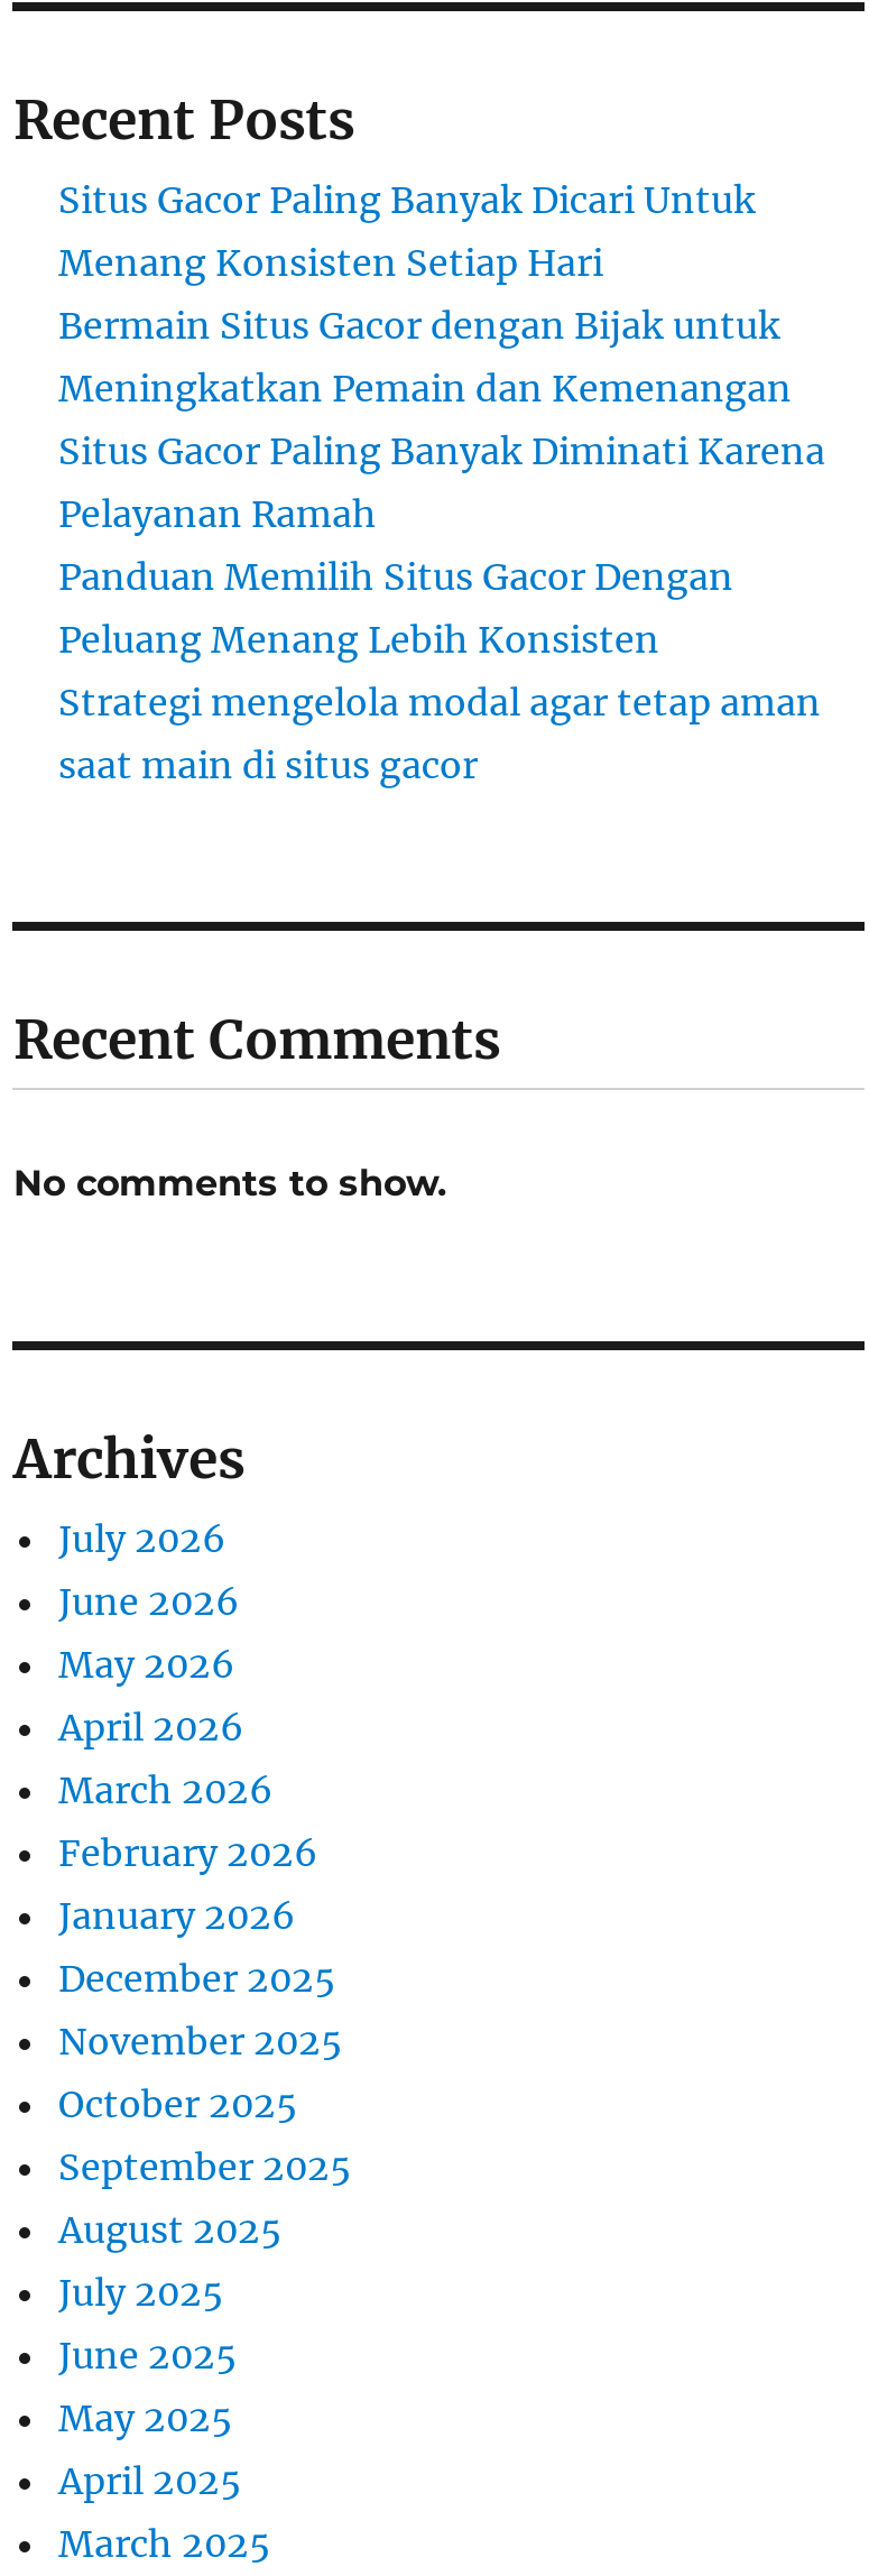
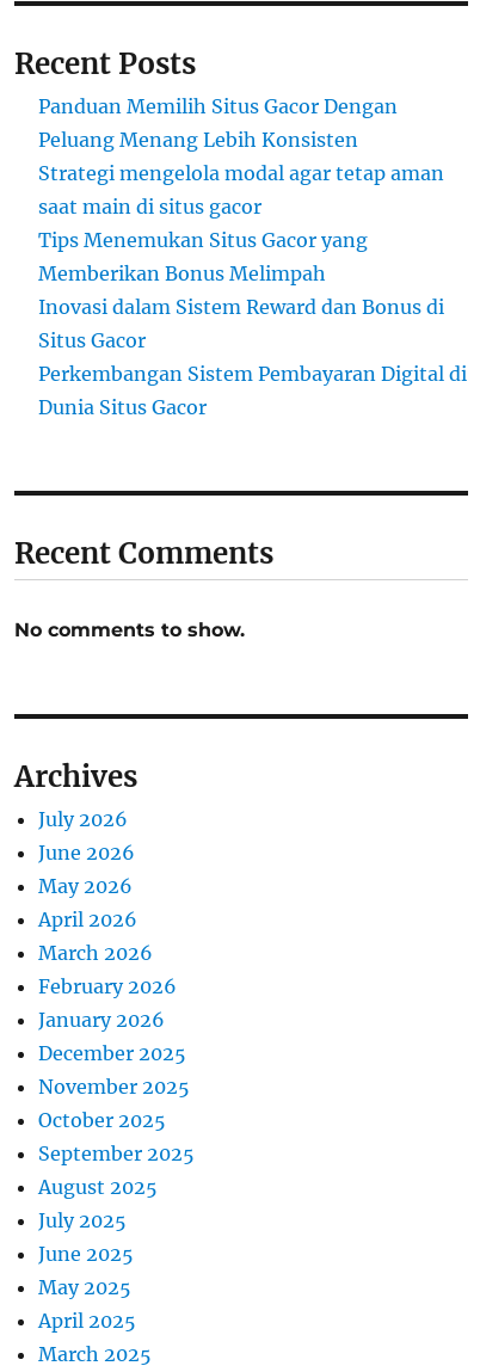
[58,177,825,536] Situs Gacor Paling Banyak Dicari Untuk | Menang Konsisten Setiap Hari | Bermain Situs Gacor dengan Bijak untuk | Meningkatkan Pemain dan Kemenangan | Situs Gacor Paling Banyak Diminati Karena | Pelayanan Ramah -> none
moved [58,554,821,787] -> [39,94,445,219]: Panduan Memilih Situs Gacor Dengan | Peluang Menang Lebih Konsisten | Strategi mengelola modal agar tetap aman | saat main di situs gacor
none -> [39,228,467,419] Tips Menemukan Situs Gacor yang | Memberikan Bonus Melimpah | Inovasi dalam Sistem Reward dan Bonus di | Situs Gacor | Perkembangan Sistem Pembayaran Digital di | Dunia Situs Gacor

